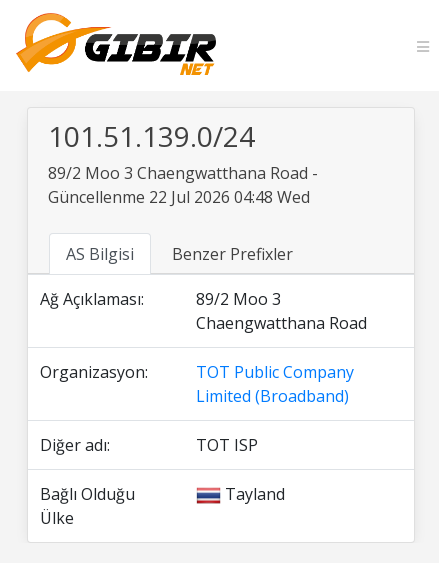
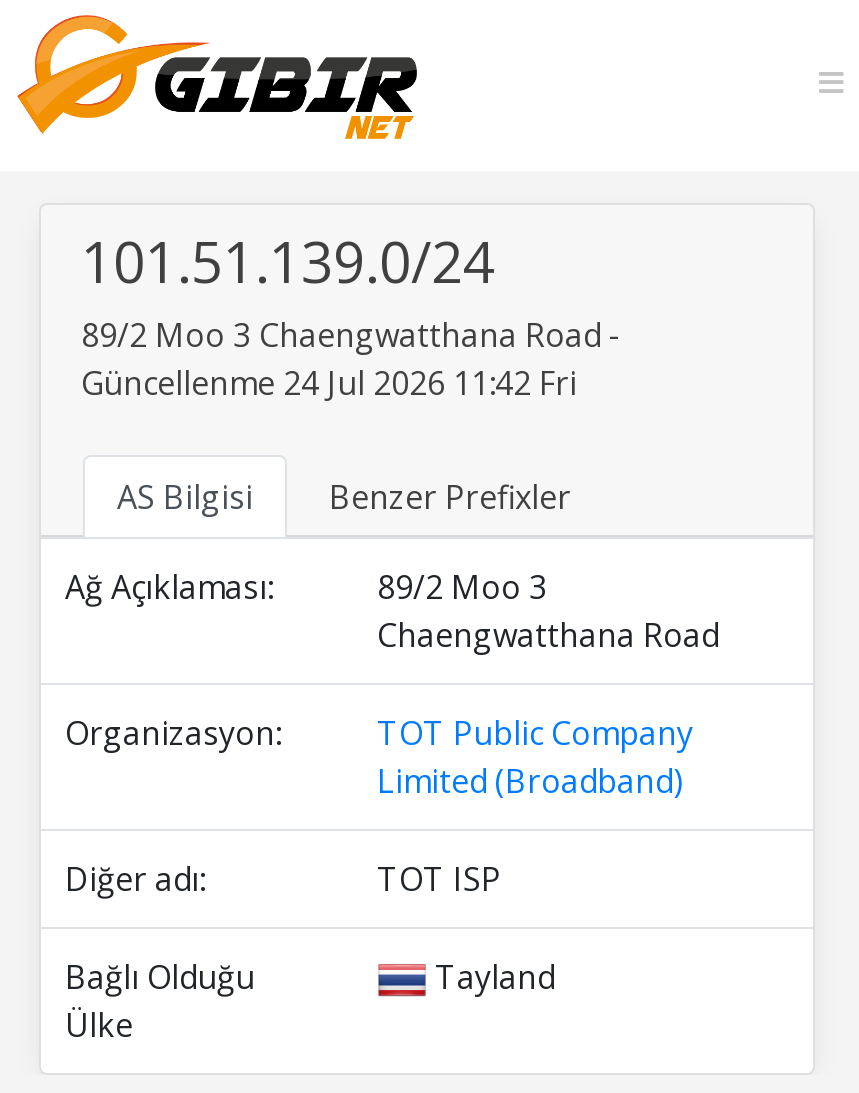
[48,186,310,208] Güncellenme 22 Jul 2026 04:48 Wed -> [81,361,577,405] Güncellenme 24 Jul 2026 11:42 Fri

